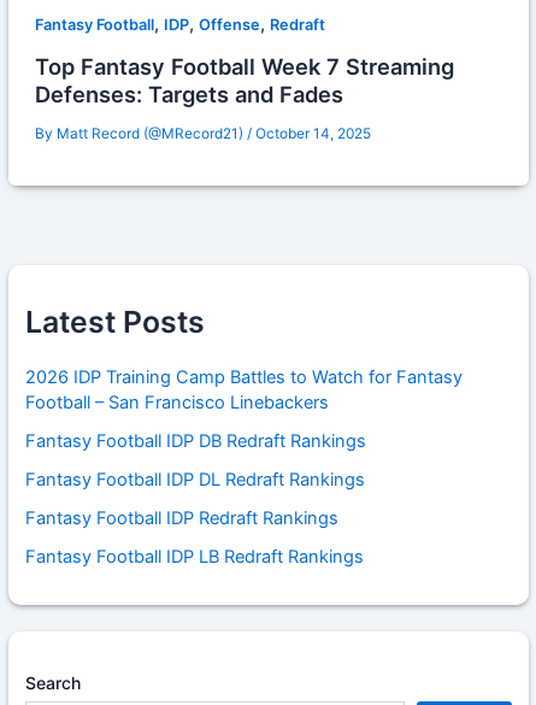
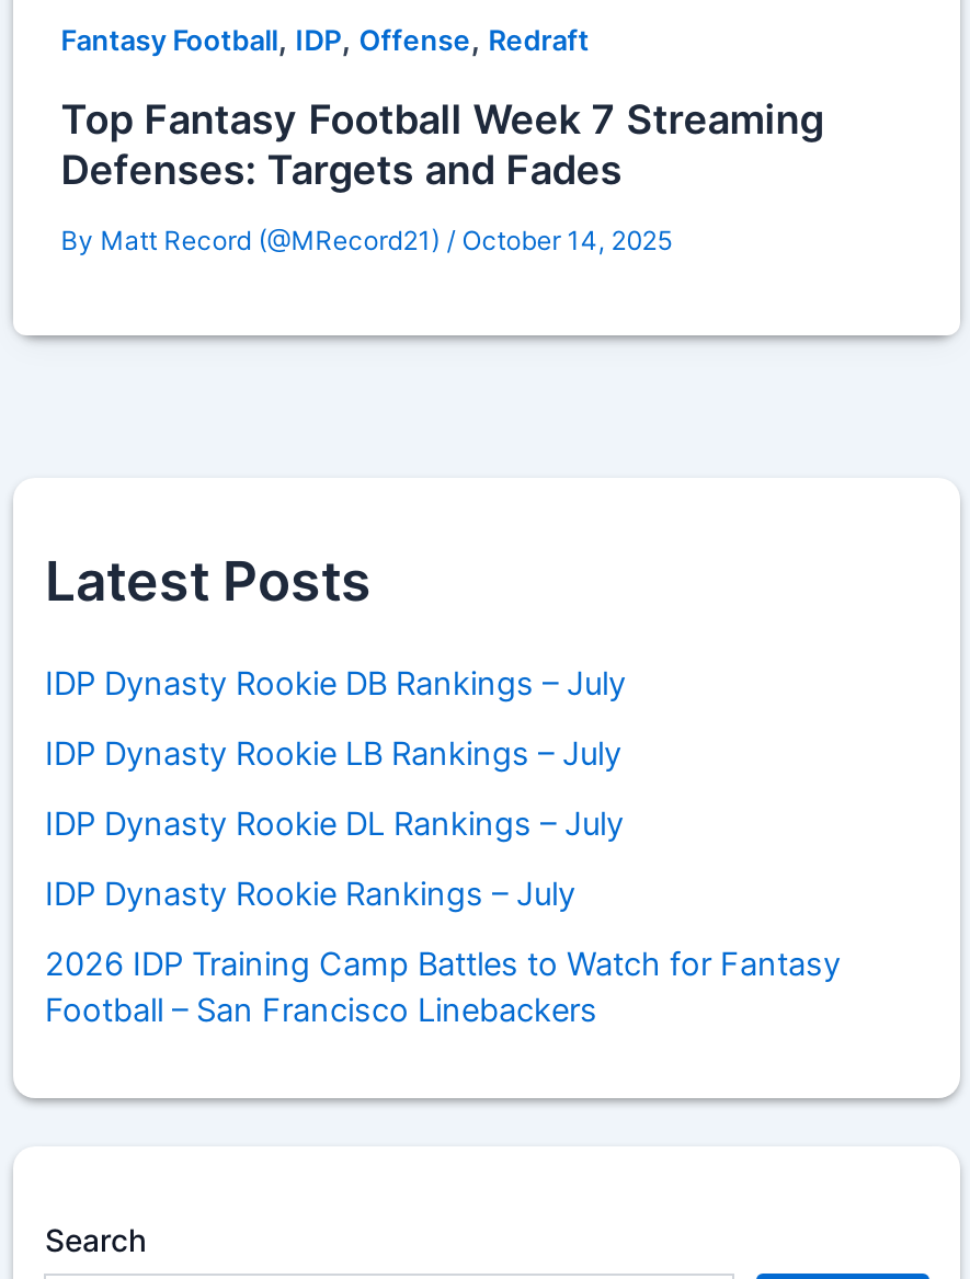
none -> [45,663,626,913] IDP Dynasty Rookie DB Rankings – July | IDP Dynasty Rookie LB Rankings – July | IDP Dynasty Rookie DL Rankings – July | IDP Dynasty Rookie Rankings – July
moved [26,366,463,413] -> [45,943,841,1029]: 2026 IDP Training Camp Battles to Watch for Fantasy | Football – San Francisco Linebackers
[26,430,367,567] Fantasy Football IDP DB Redraft Rankings | Fantasy Football IDP DL Redraft Rankings | Fantasy Football IDP Redraft Rankings | Fantasy Football IDP LB Redraft Rankings -> none

